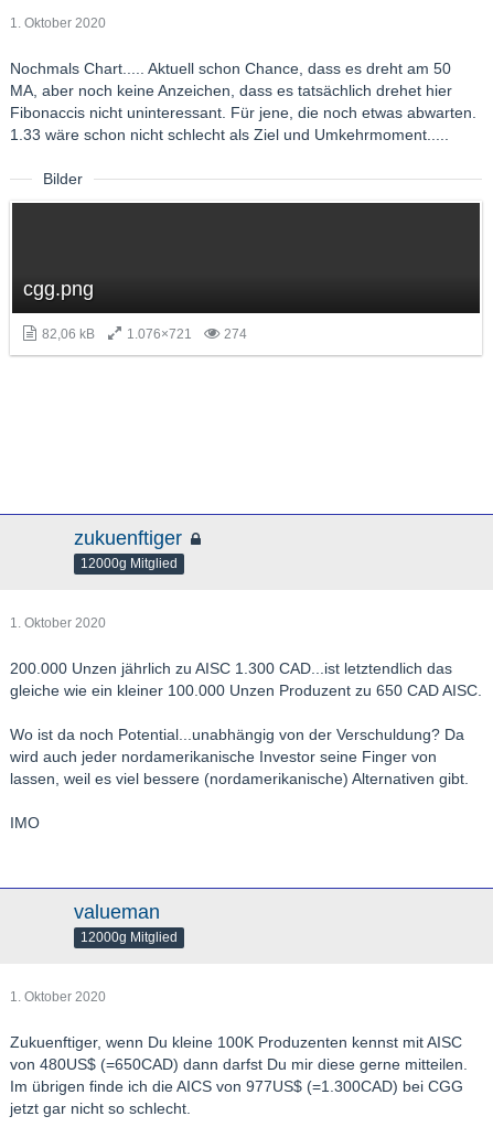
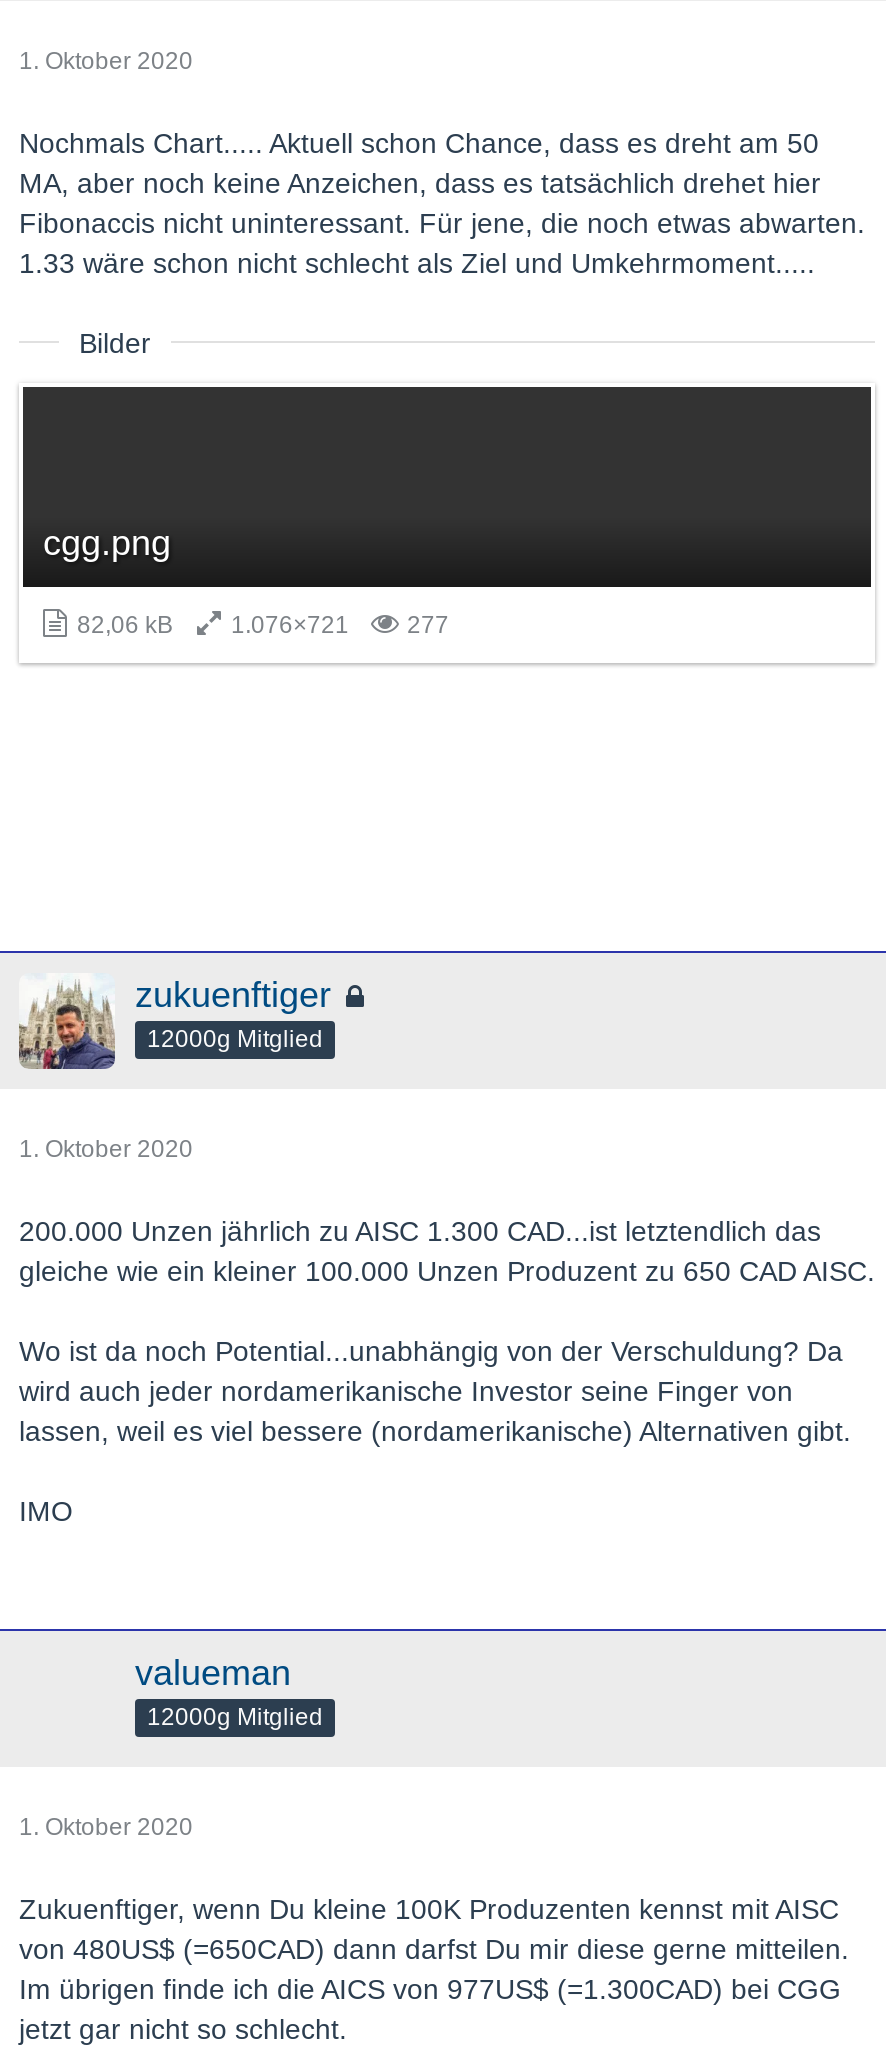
[39,326,247,342] 82,06 kB 1.076×721 274 -> [71,610,449,638] 82,06 kB 1.076×721 277
none -> [17,984,117,1072] [image]

